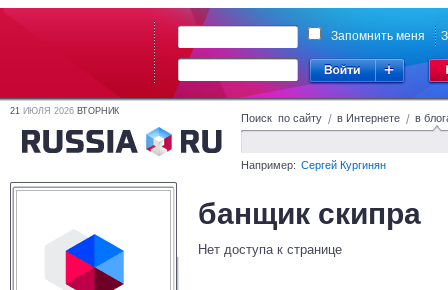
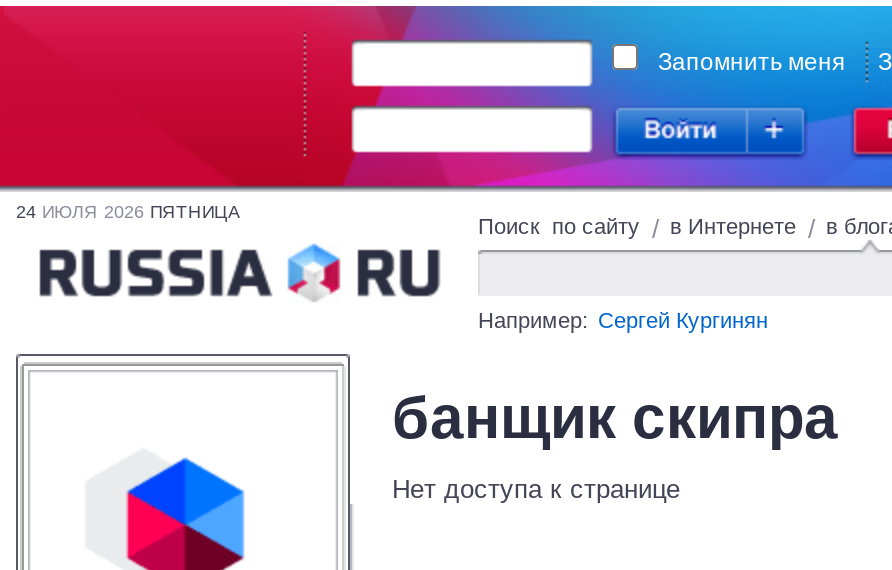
[10,106,119,116] 21 ИЮЛЯ 2026 ВТОРНИК -> [16,202,240,222] 24 ИЮЛЯ 2026 ПЯТНИЦА

